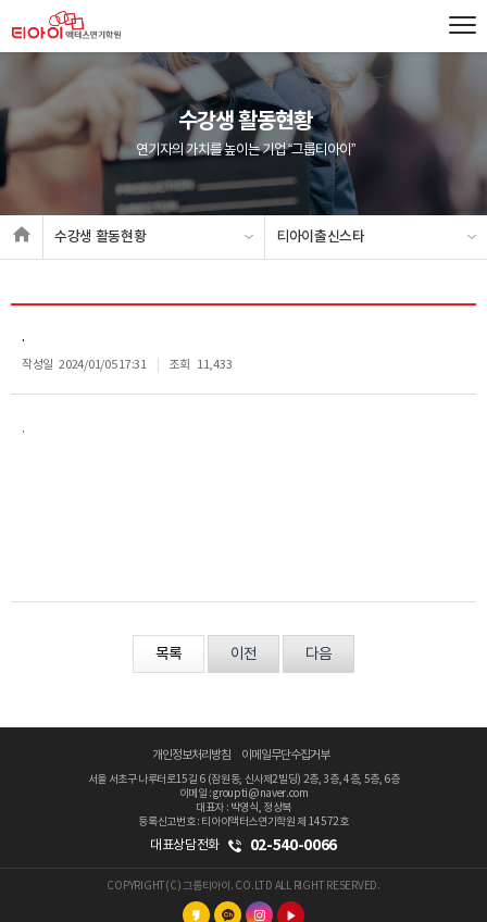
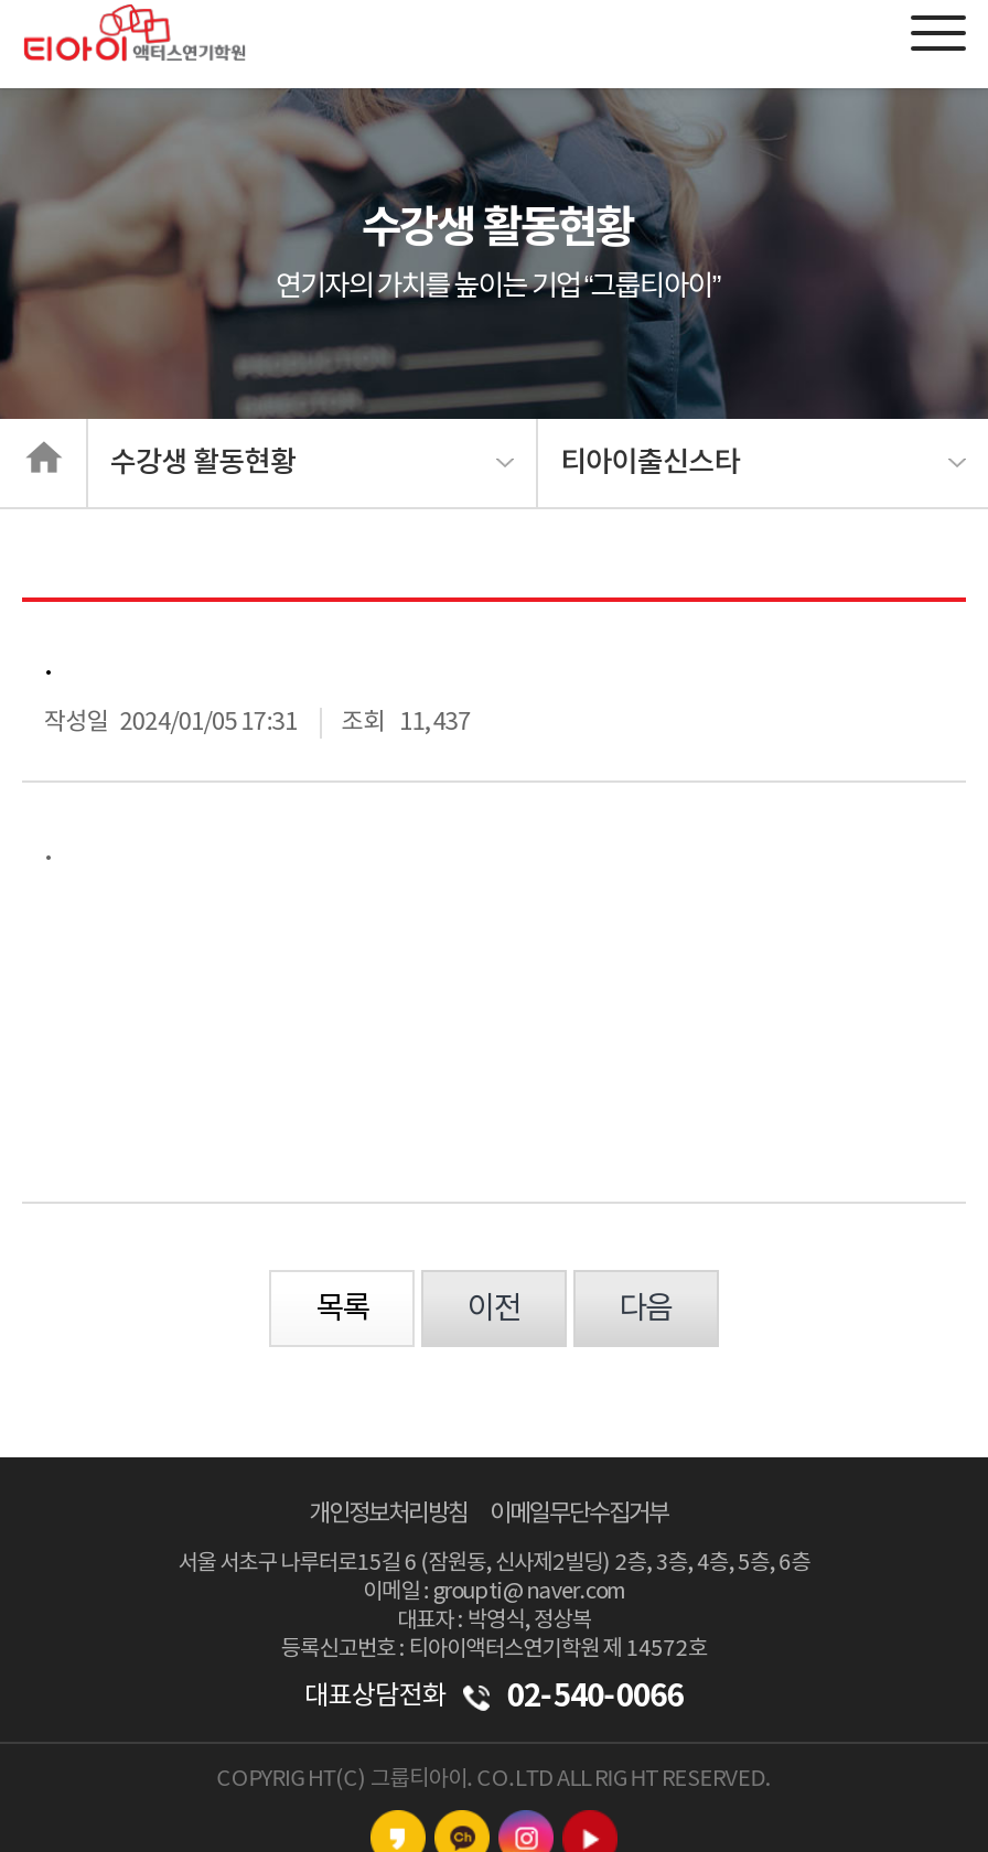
[22,358,232,372] 작성일 2024/01/05 17:31 조회 11,433 -> [44,708,470,736] 작성일 2024/01/05 17:31 조회 11,437

